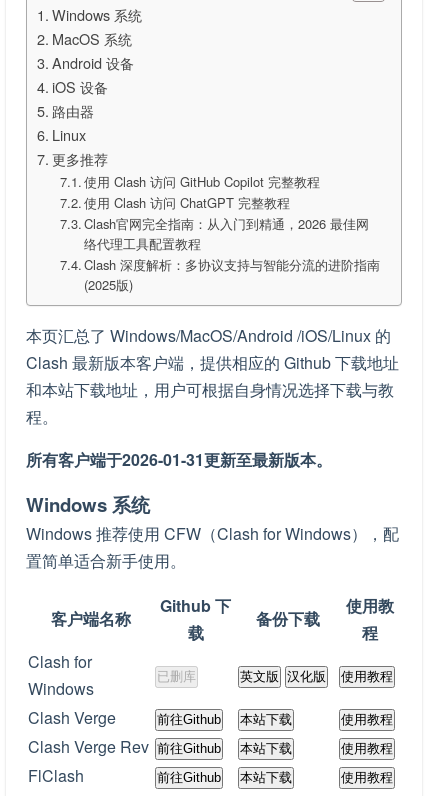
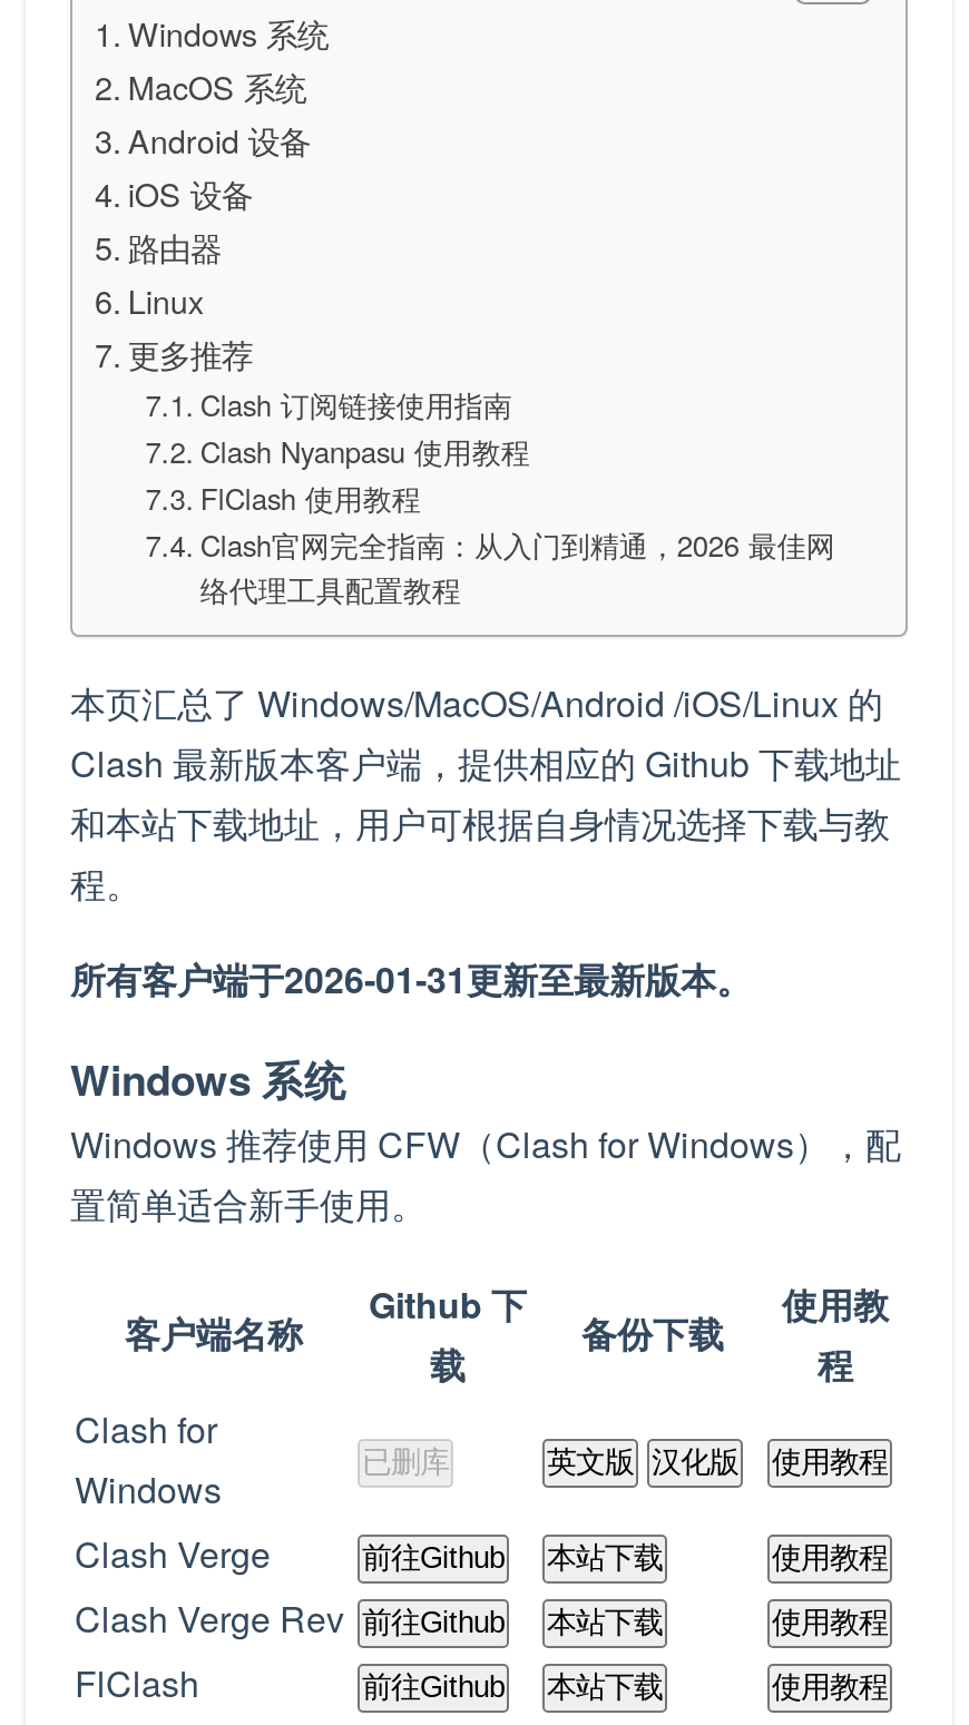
[84,172,320,212] 使用 Clash 访问 GitHub Copilot 完整教程 | 使用 Clash 访问 ChatGPT 完整教程 -> [200,383,530,519] Clash 订阅链接使用指南 | Clash Nyanpasu 使用教程 | FlClash 使用教程
moved [84,214,369,253] -> [200,523,835,610]: Clash官网完全指南：从入门到精通，2026 最佳网 | 络代理工具配置教程
[84,255,380,294] Clash 深度解析：多协议支持与智能分流的进阶指南 | (2025版) -> none

